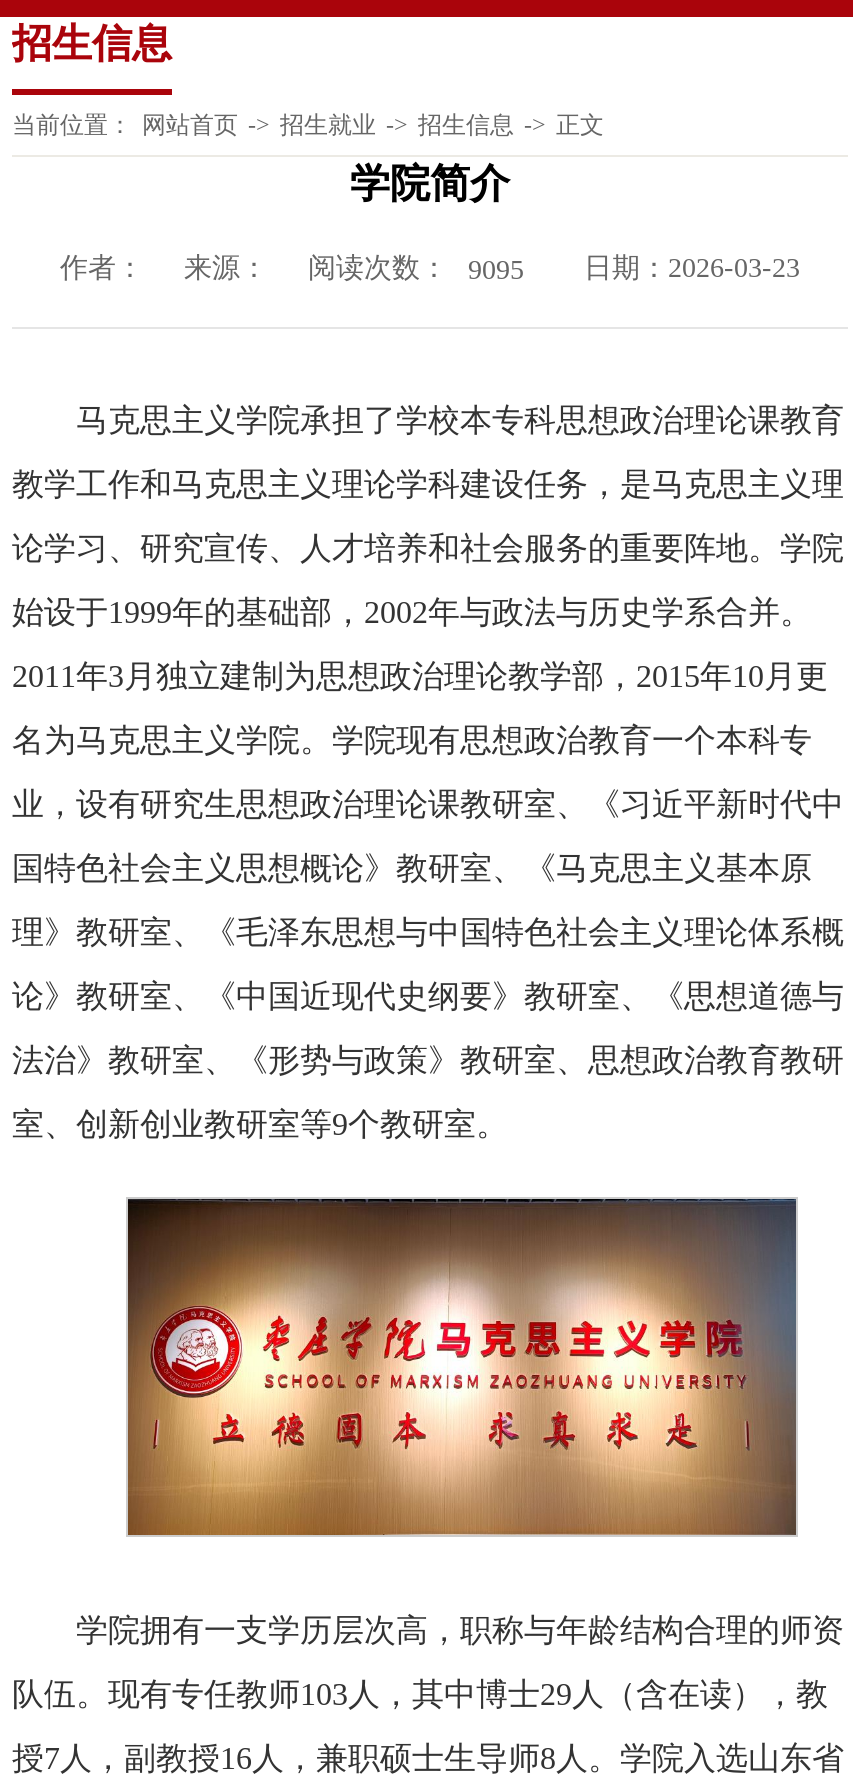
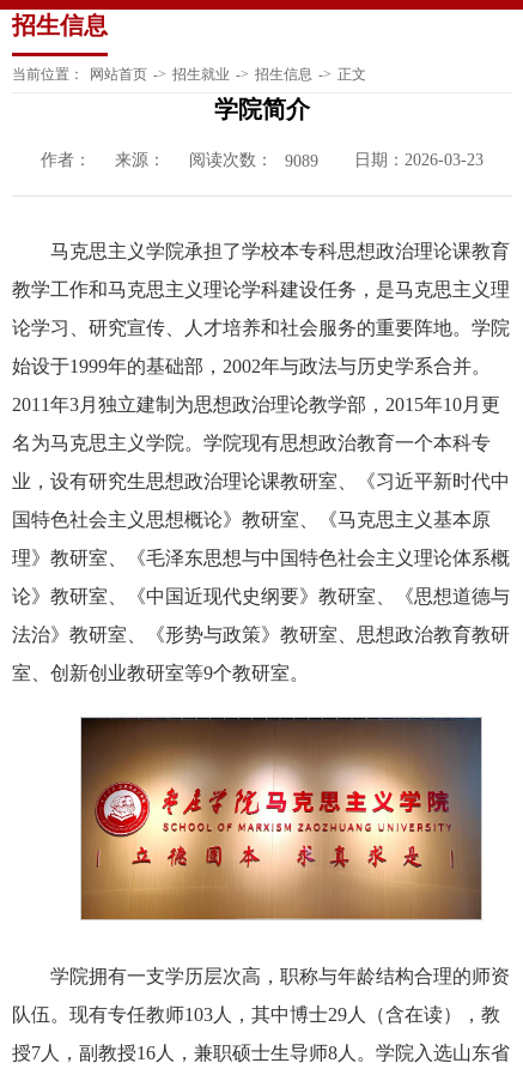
[60,253,800,285] 作者： 来源： 阅读次数： 9095 日期：2026-03-23 -> [41,151,484,170] 作者： 来源： 阅读次数： 9089 日期：2026-03-23

